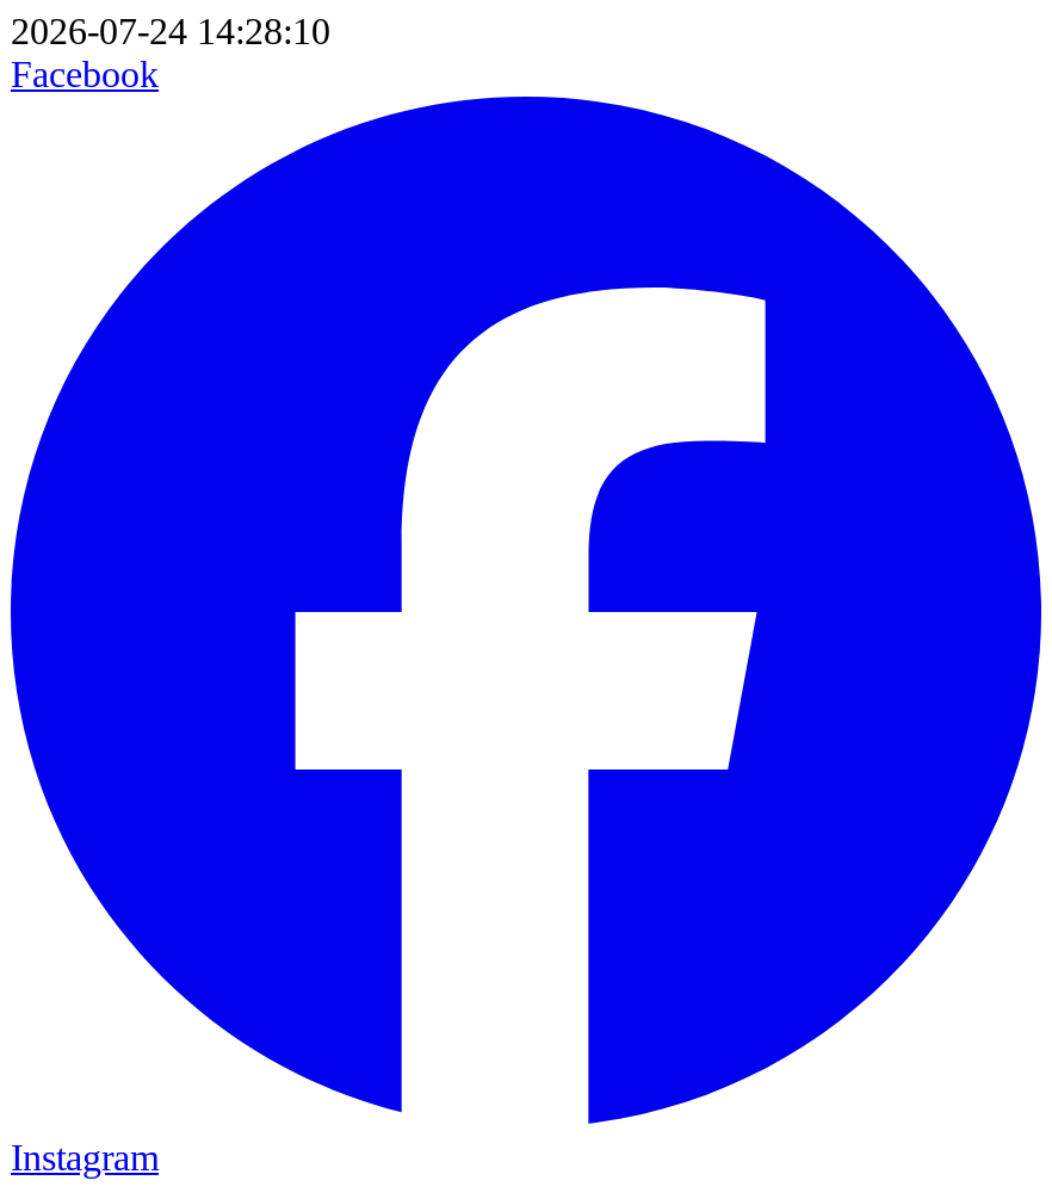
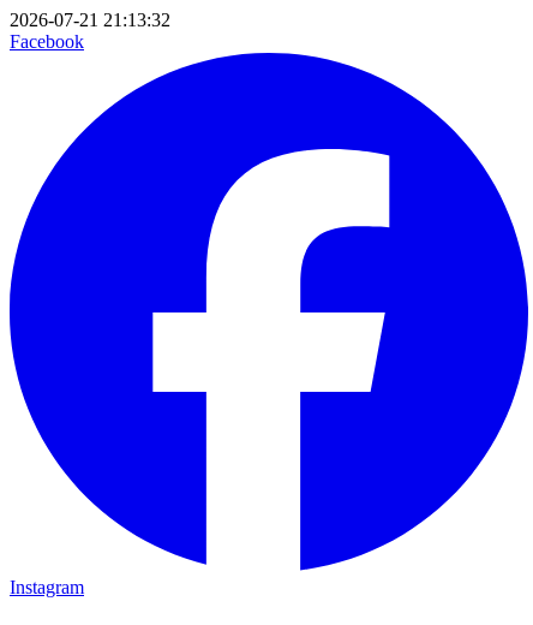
[11,11,330,51] 2026-07-24 14:28:10 -> [10,10,170,30] 2026-07-21 21:13:32

